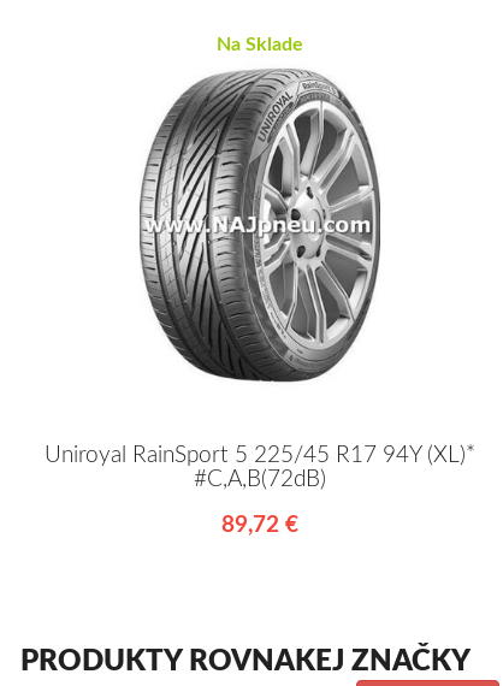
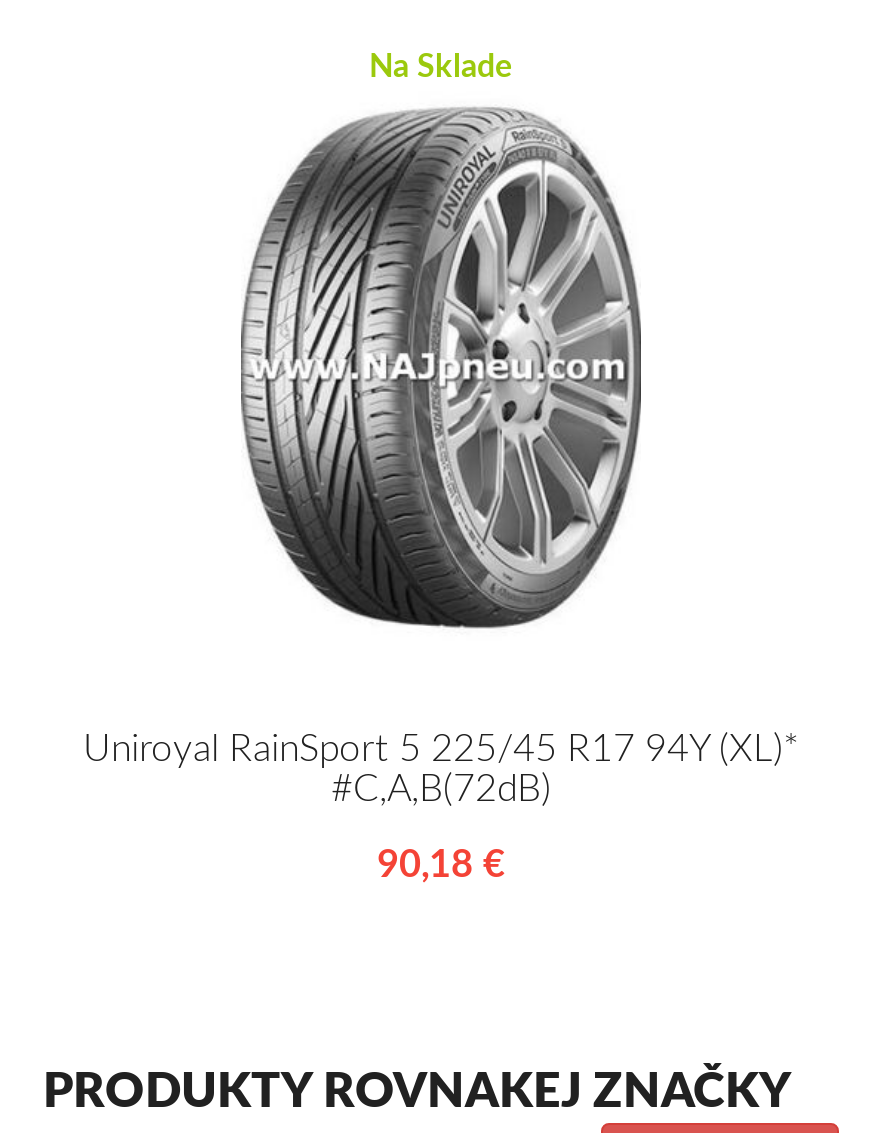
[221,514,298,537] 89,72 € -> [377,847,505,885] 90,18 €

